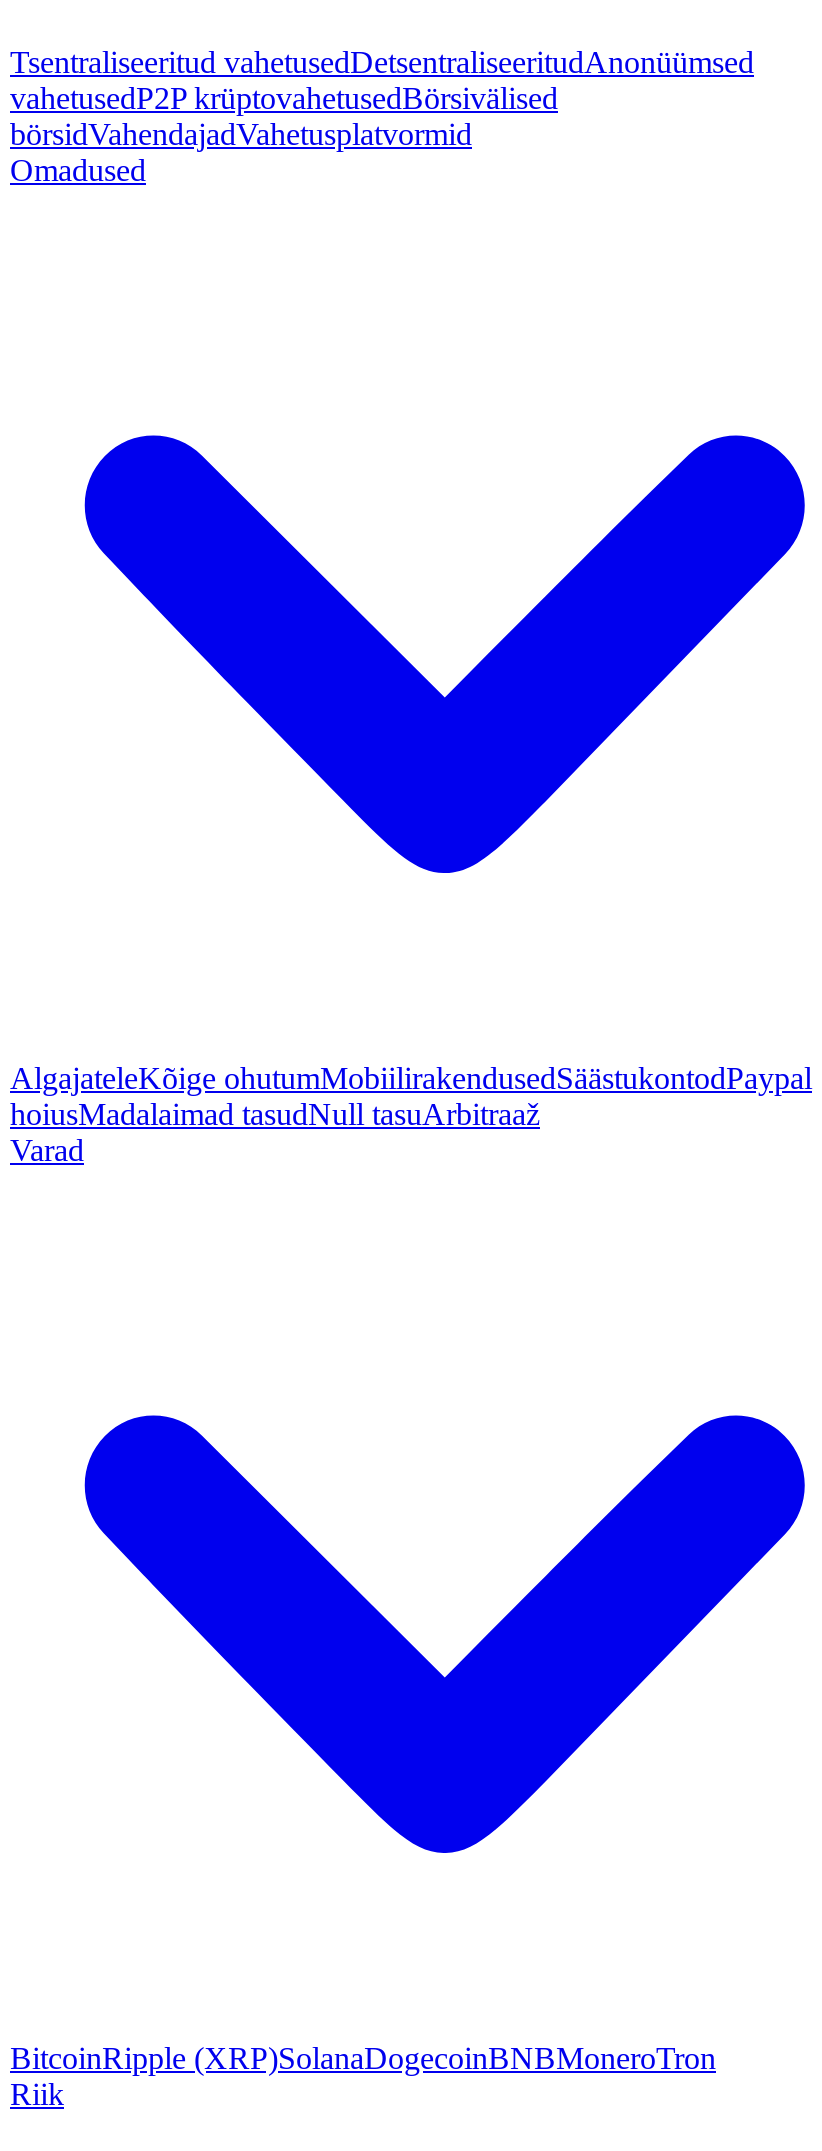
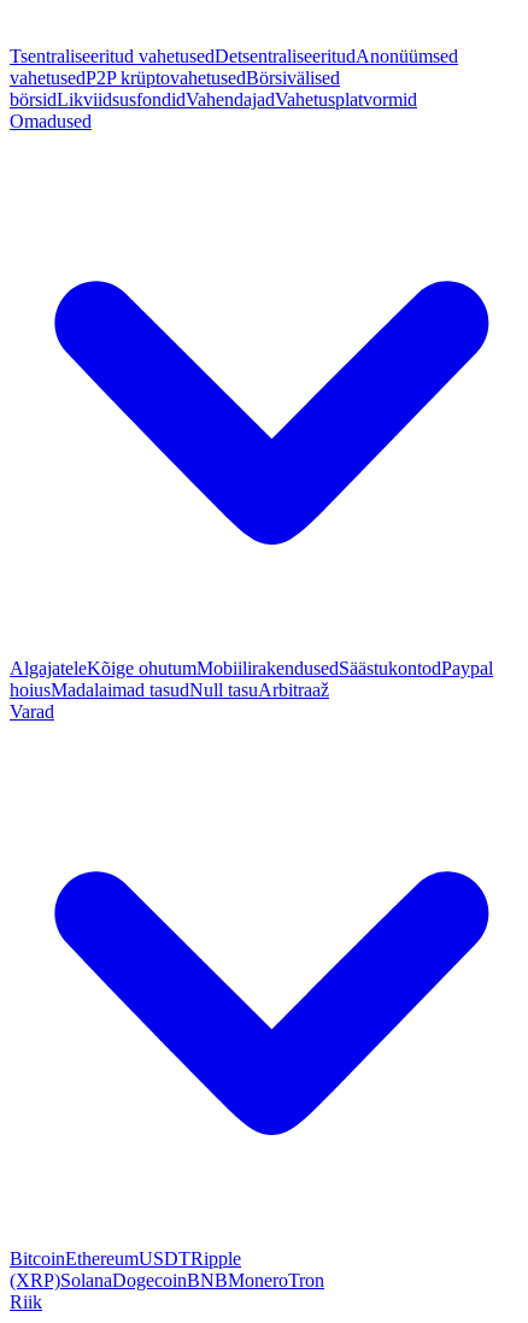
[10,117,472,151] börsidVahendajadVahetusplatvormid -> [10,89,417,110] börsidLikviidsusfondidVahendajadVahetusplatvormid
[10,2041,716,2075] BitcoinRipple (XRP)SolanaDogecoinBNBMoneroTron -> [10,1248,324,1290] BitcoinEthereumUSDTRipple | (XRP)SolanaDogecoinBNBMoneroTron

